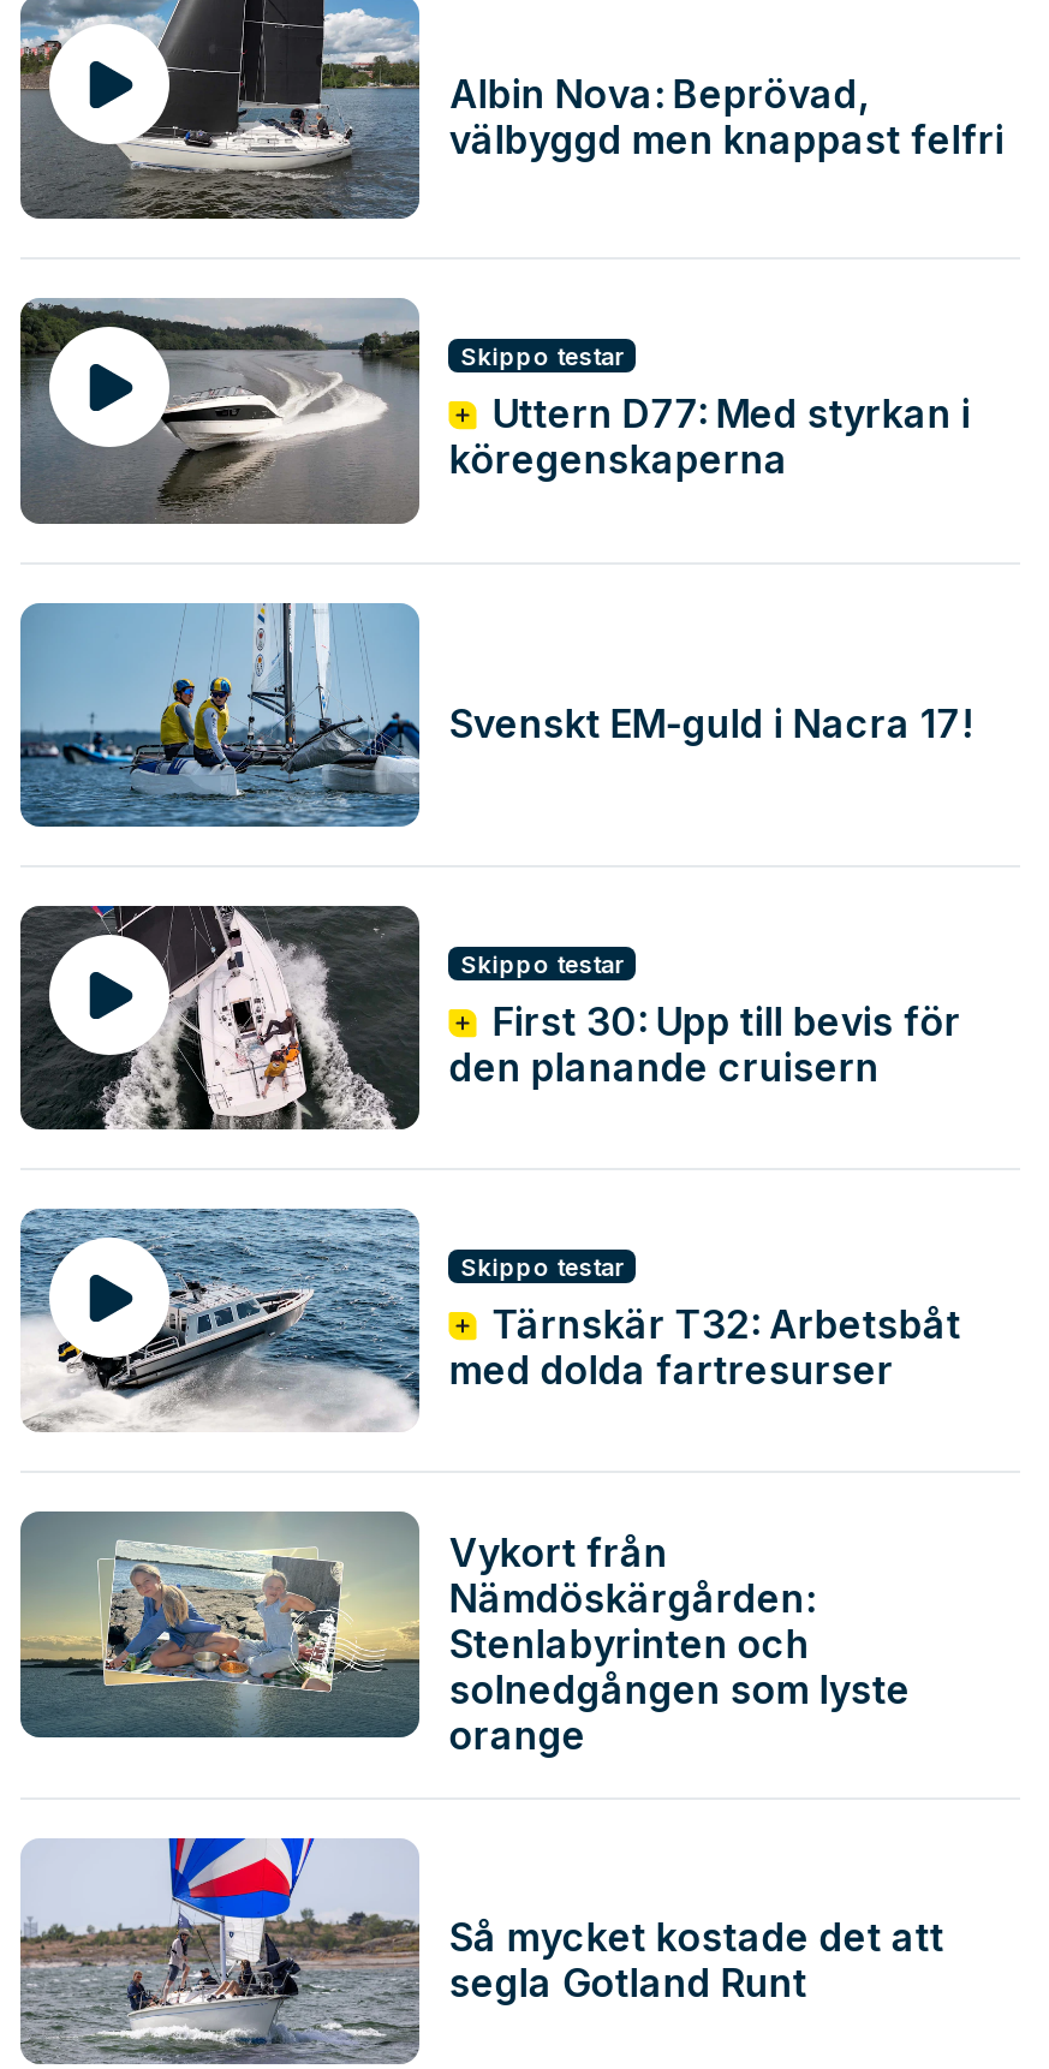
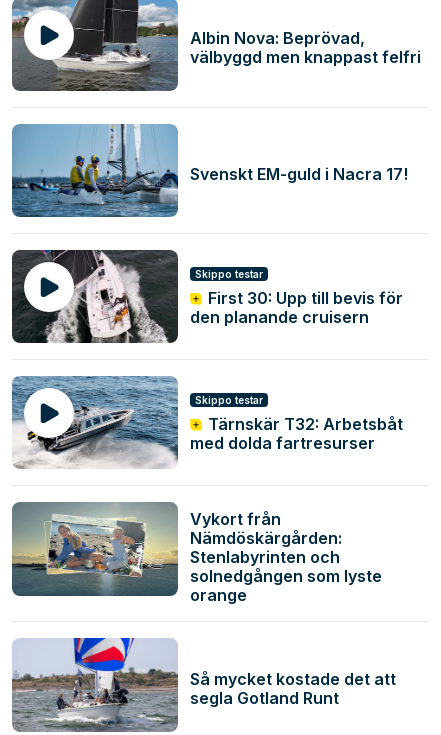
[18,298,971,524] [image] | Skippo testar | Uttern D77: Med styrkan i | köregenskaperna -> none

